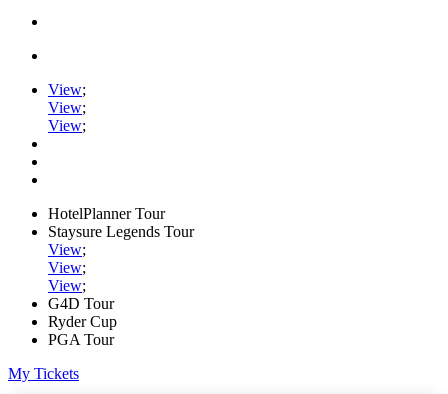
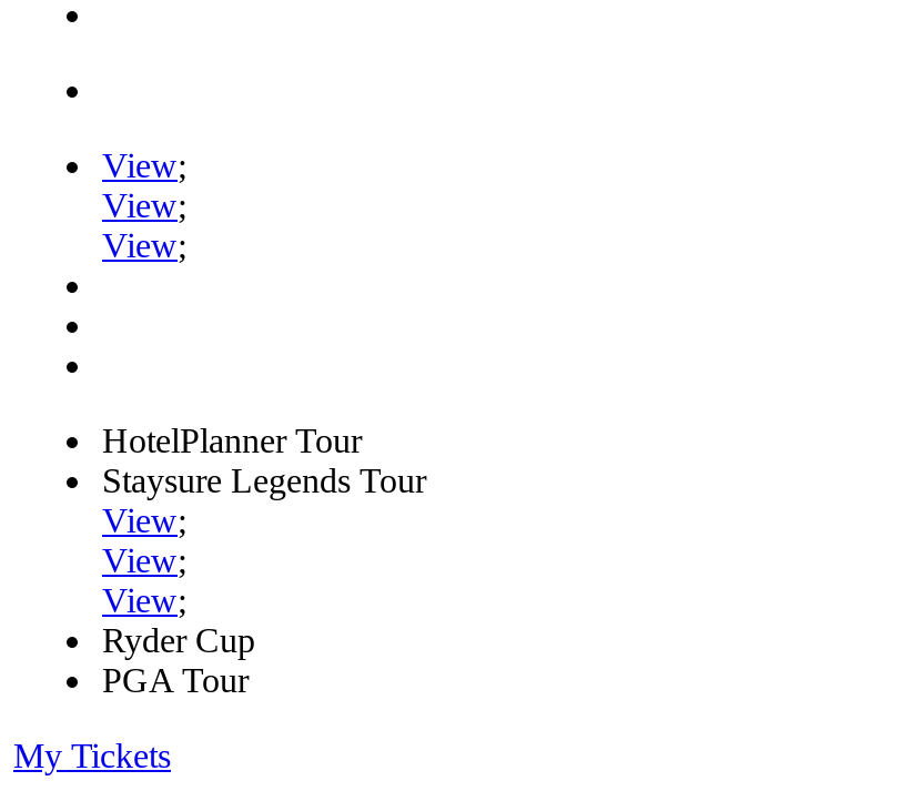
[48,295,114,312] G4D Tour -> none

